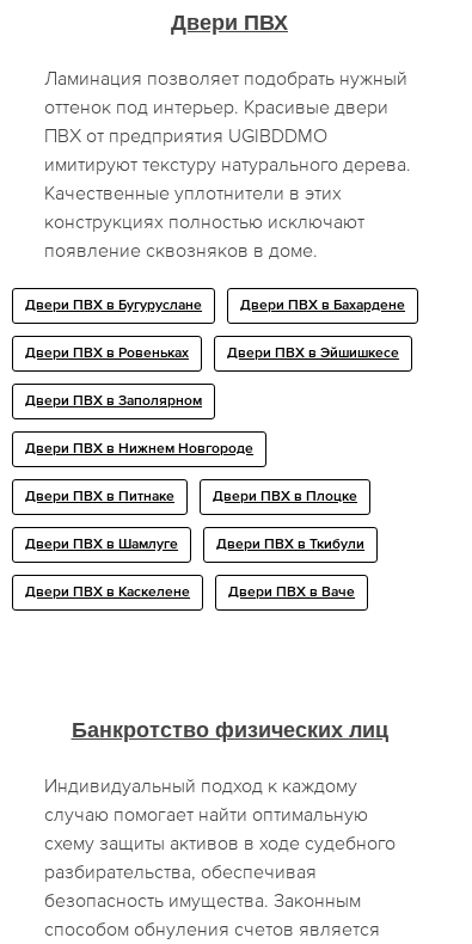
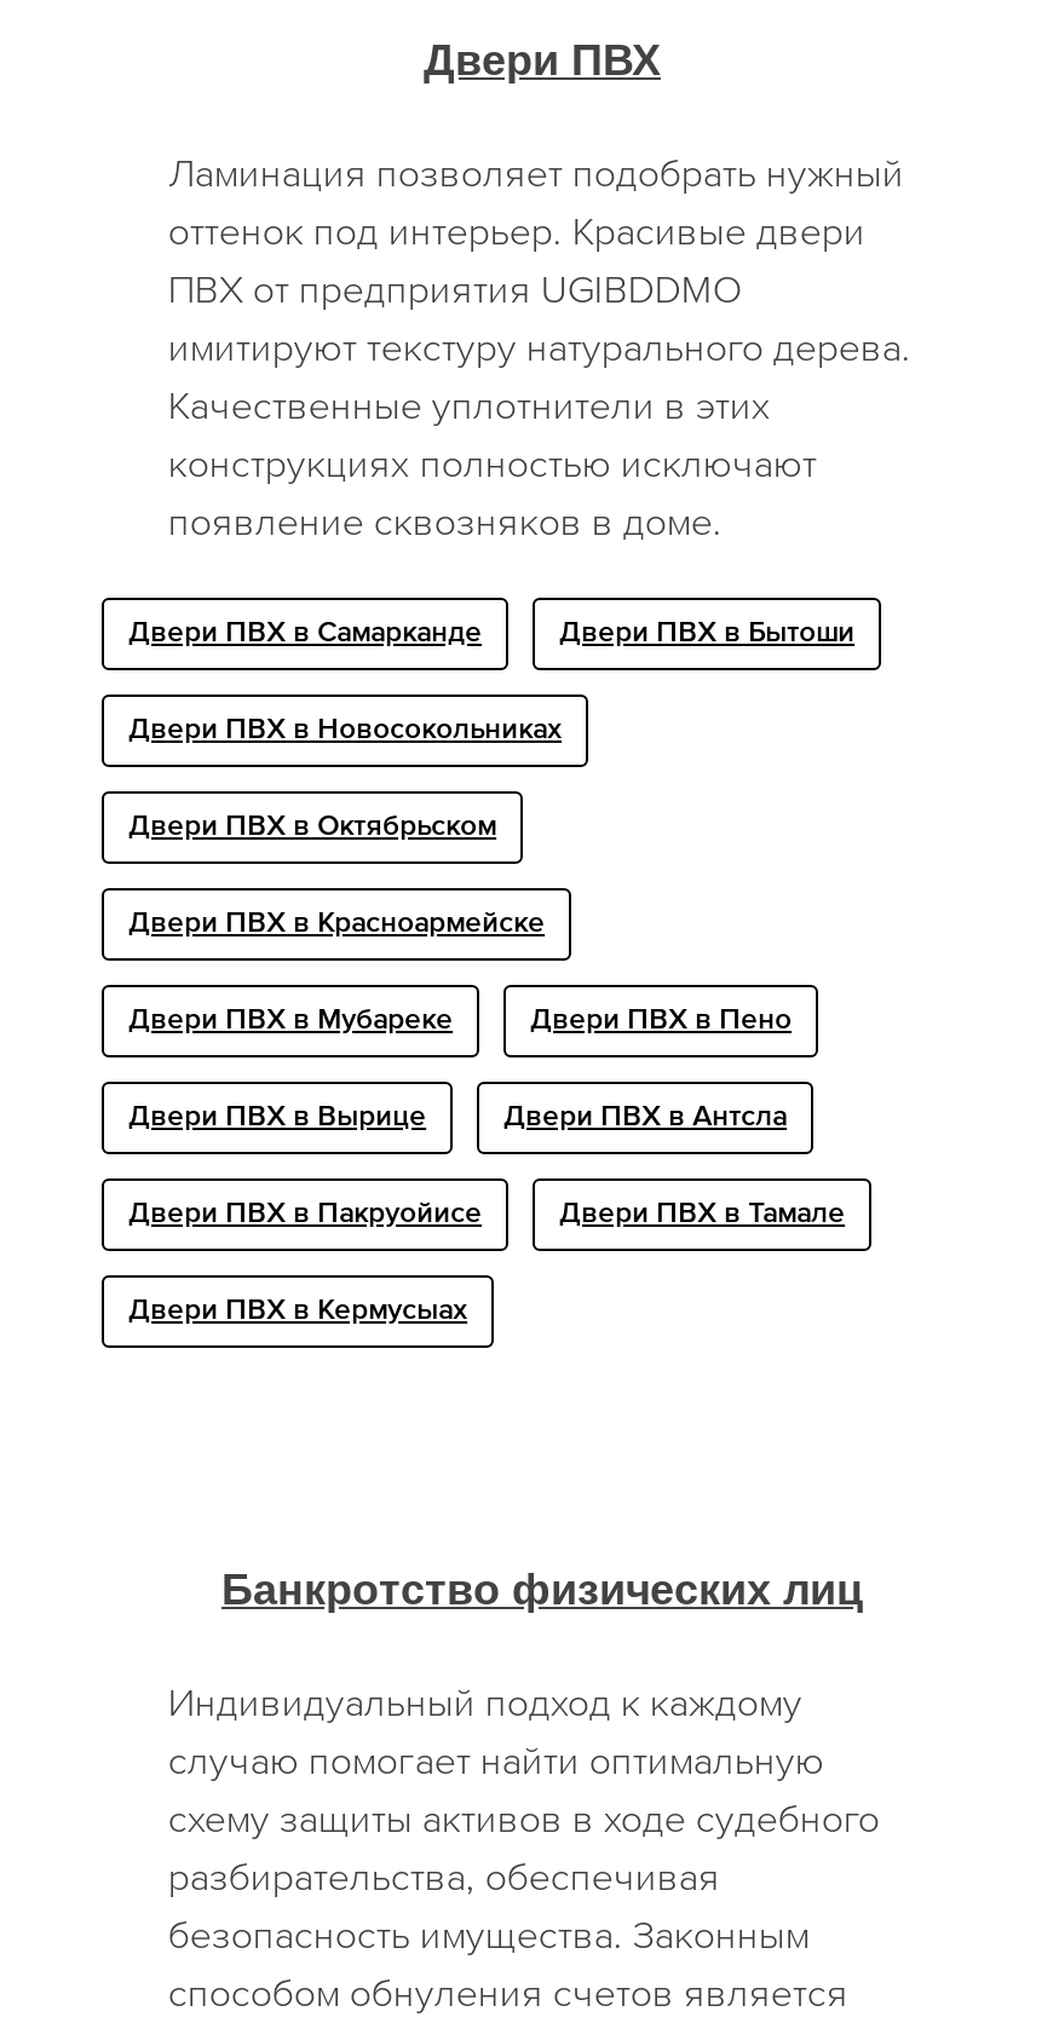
[25,299,405,600] Двери ПВХ в Бугуруслане | Двери ПВХ в Бахардене | Двери ПВХ в Ровеньках | Двери ПВХ в Эйшишкесе | Двери ПВХ в Заполярном | Двери ПВХ в Нижнем Новгороде | Двери ПВХ в Питнаке | Двери ПВХ в Плоцке | Двери ПВХ в Шамлуге | Двери ПВХ в Ткибули | Двери ПВХ в Каскелене | Двери ПВХ в Ваче -> [129,621,855,1327] Двери ПВХ в Самарканде | Двери ПВХ в Бытоши | Двери ПВХ в Новосокольниках | Двери ПВХ в Октябрьском | Двери ПВХ в Красноармейске | Двери ПВХ в Мубареке | Двери ПВХ в Пено | Двери ПВХ в Вырице | Двери ПВХ в Антсла | Двери ПВХ в Пакруойисе | Двери ПВХ в Тамале | Двери ПВХ в Кермусыах

